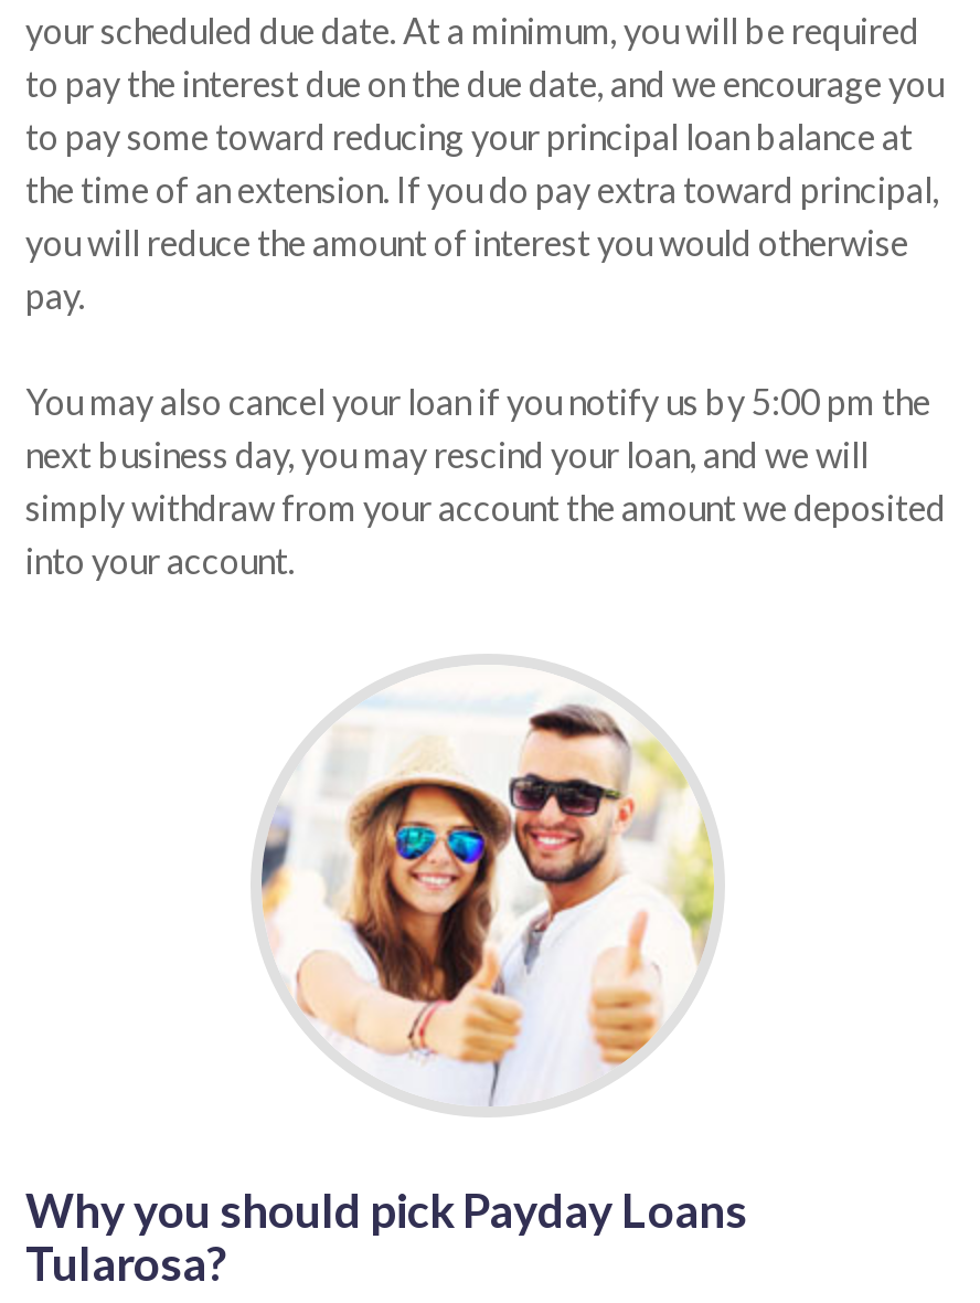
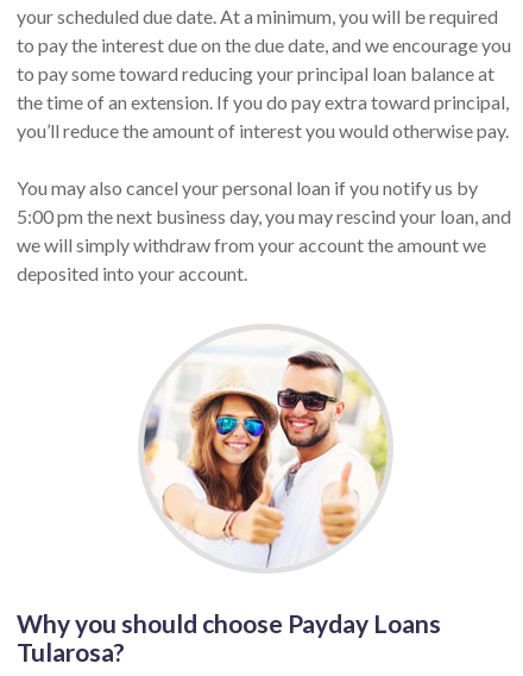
[25,221,908,316] you will reduce the amount of interest you would otherwise | pay. -> [17,119,509,142] you’ll reduce the amount of interest you would otherwise pay.
[25,380,946,581] You may also cancel your loan if you notify us by 5:00 pm the | next business day, you may rescind your loan, and we will | simply withdraw from your account the amount we deposited | into your account. -> [17,176,511,284] You may also cancel your personal loan if you notify us by | 5:00 pm the next business day, you may rescind your loan, and | we will simply withdraw from your account the amount we | deposited into your account.
[25,1182,747,1237] Why you should pick Payday Loans -> [17,608,441,638] Why you should choose Payday Loans

